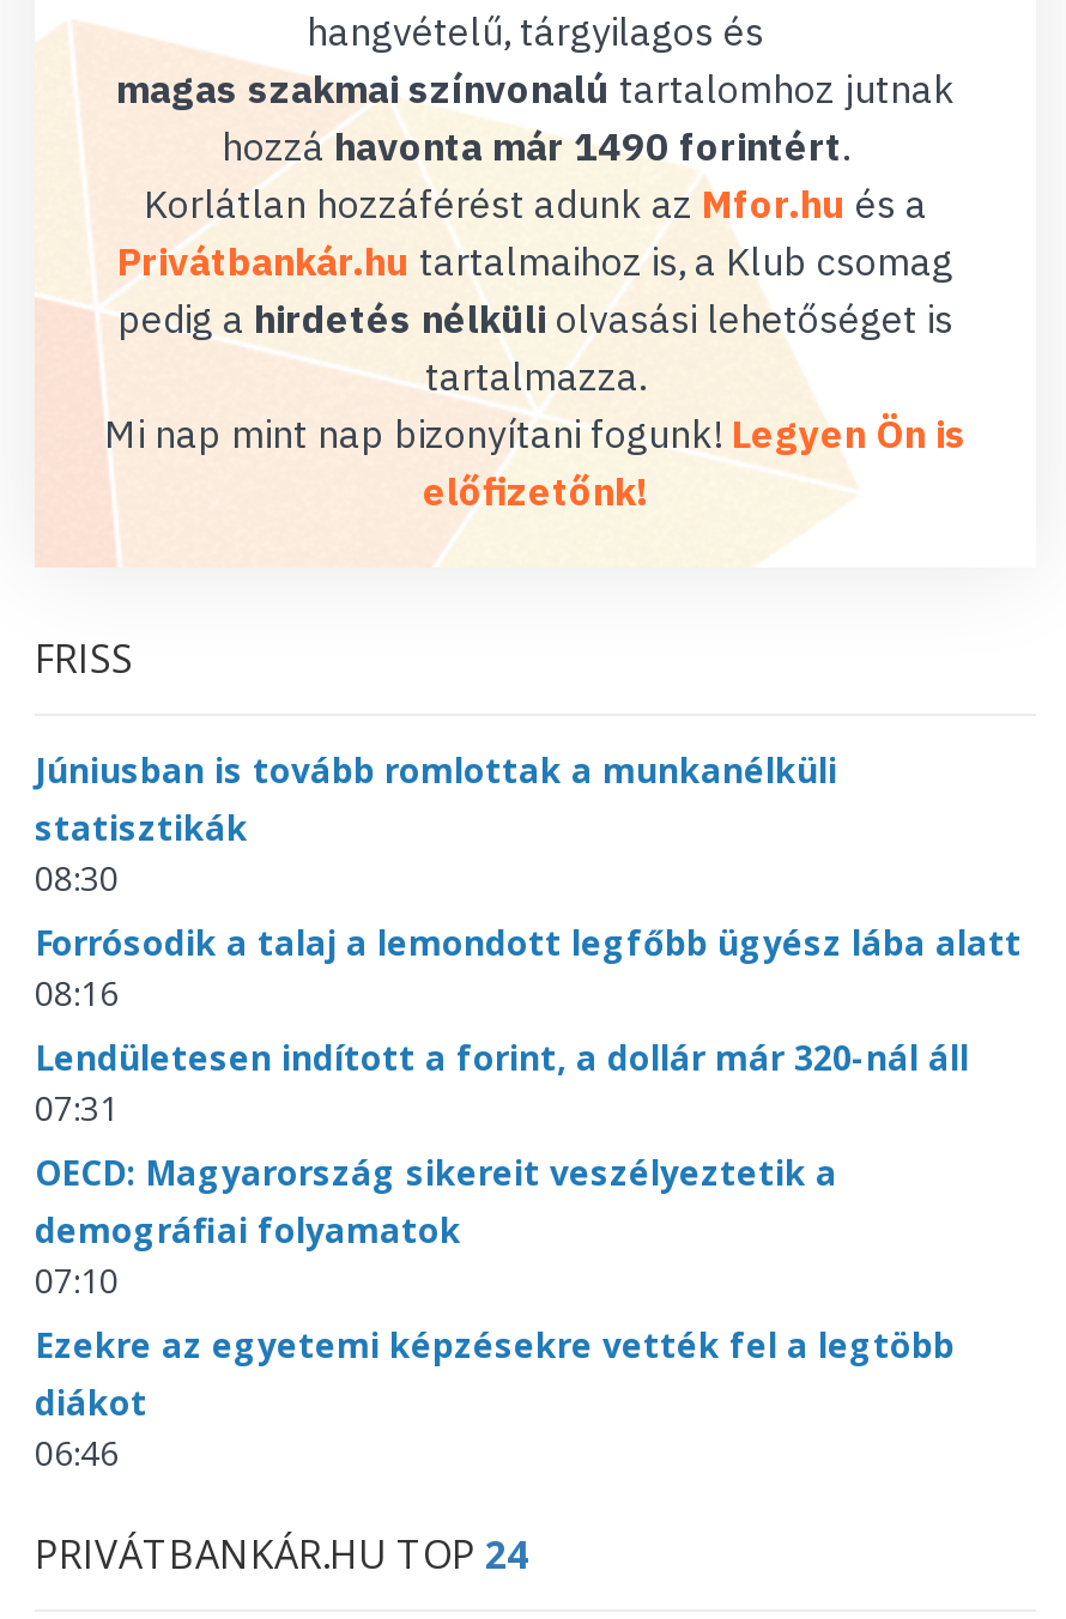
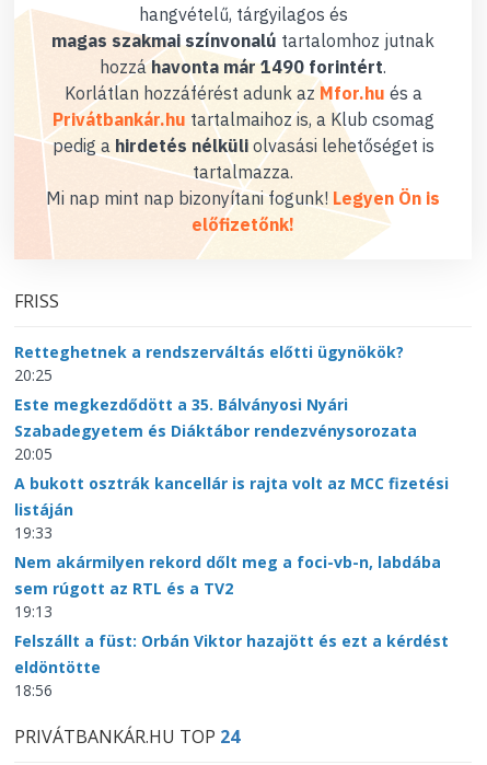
[35,747,1022,1475] Júniusban is tovább romlottak a munkanélküli | statisztikák | 08:30 | Forrósodik a talaj a lemondott legfőbb ügyész lába alatt | 08:16 | Lendületesen indított a forint, a dollár már 320-nál áll | 07:31 | OECD: Magyarország sikereit veszélyeztetik a | demográfiai folyamatok | 07:10 | Ezekre az egyetemi képzésekre vették fel a legtöbb | diákot | 06:46 -> [14,341,449,700] Retteghetnek a rendszerváltás előtti ügynökök? | 20:25 | Este megkezdődött a 35. Bálványosi Nyári | Szabadegyetem és Diáktábor rendezvénysorozata | 20:05 | A bukott osztrák kancellár is rajta volt az MCC fizetési | listáján | 19:33 | Nem akármilyen rekord dőlt meg a foci-vb-n, labdába | sem rúgott az RTL és a TV2 | 19:13 | Felszállt a füst: Orbán Viktor hazajött és ezt a kérdést | eldöntötte | 18:56

